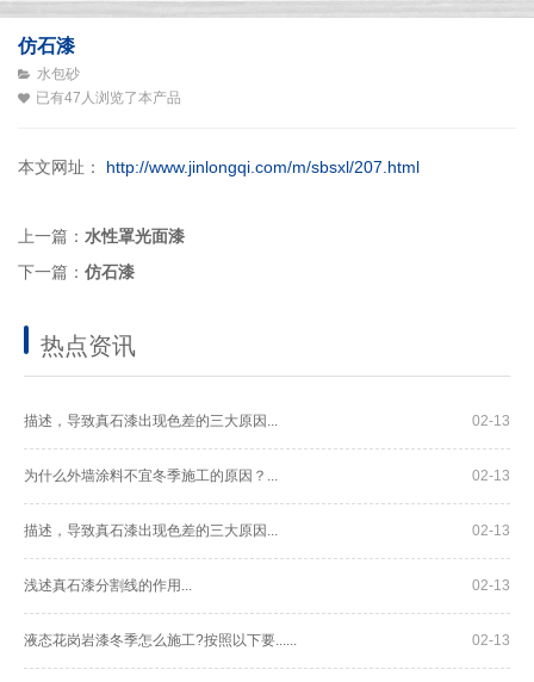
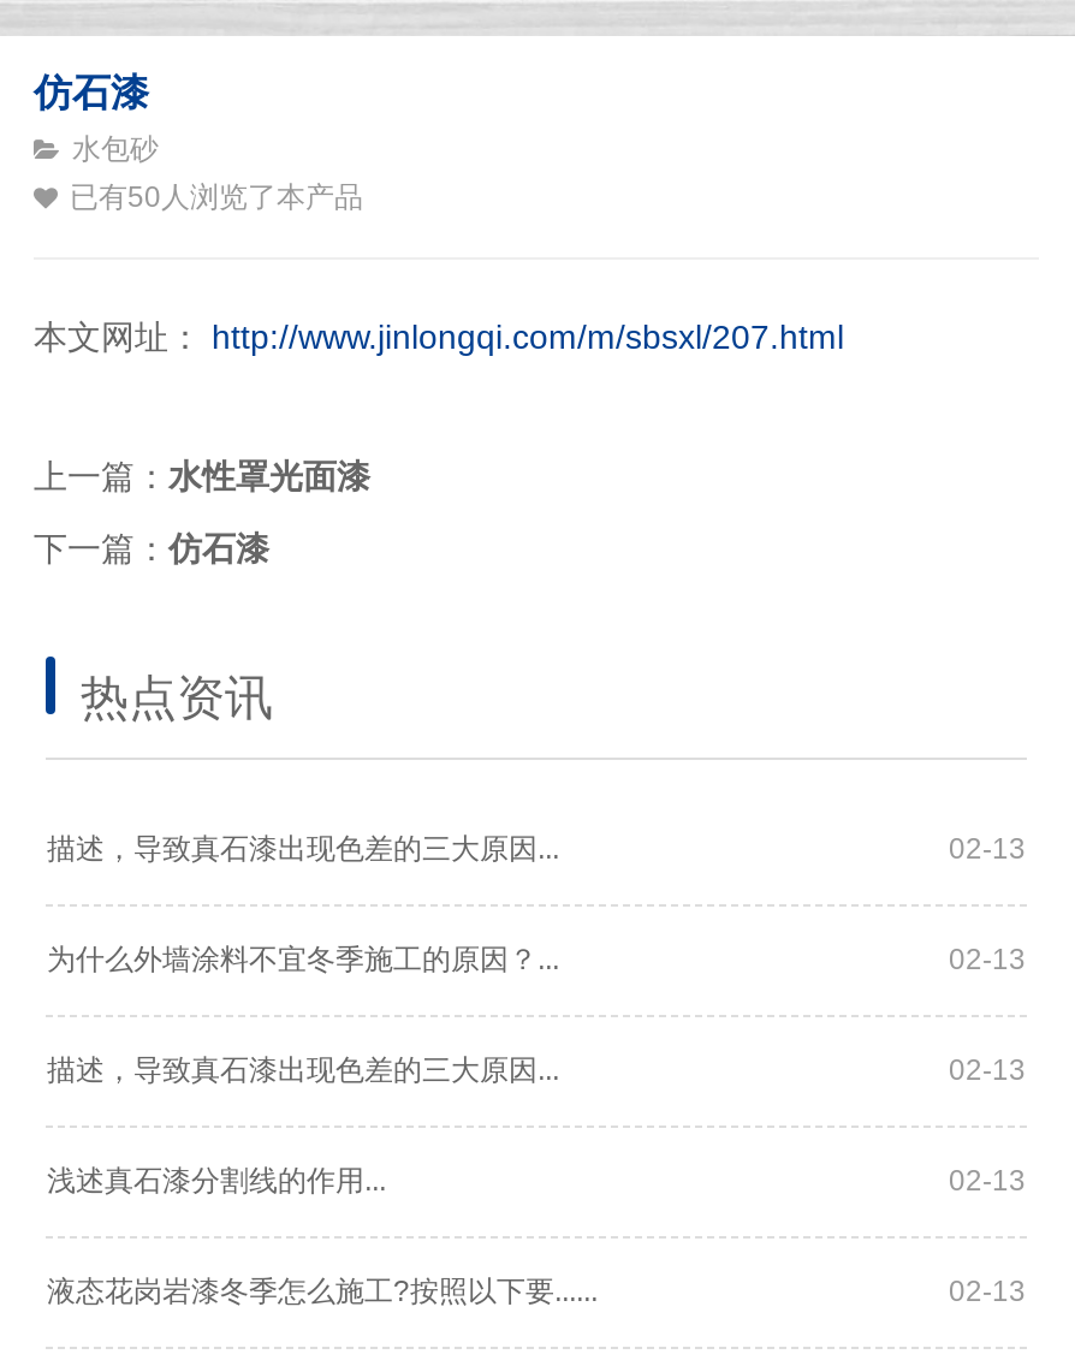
[36,89,181,106] 已有47人浏览了本产品 -> [70,180,363,214] 已有50人浏览了本产品

